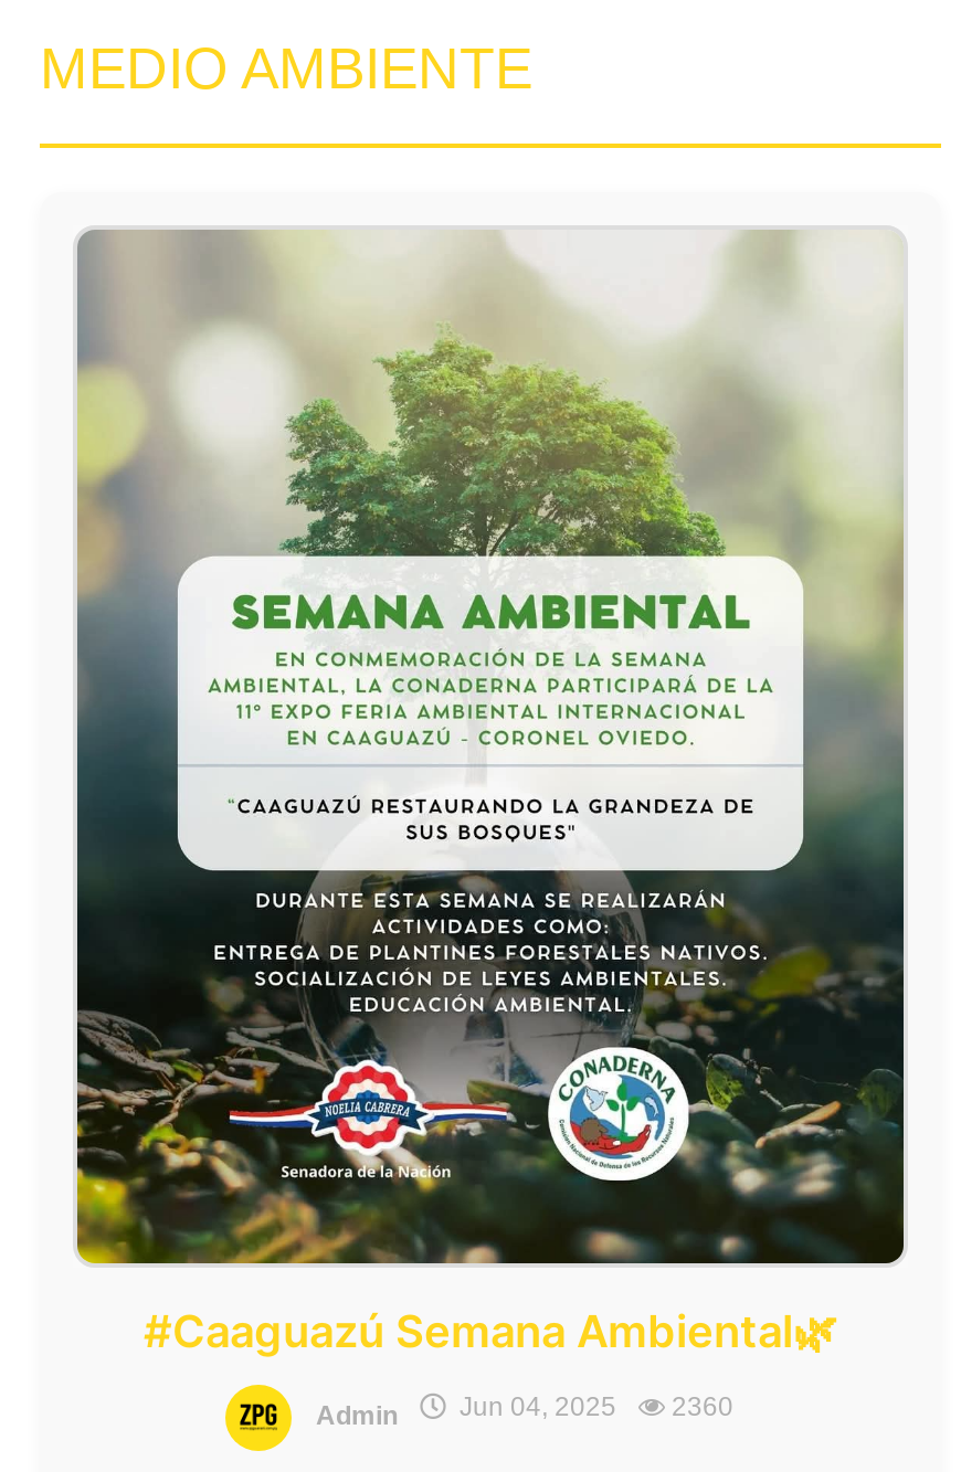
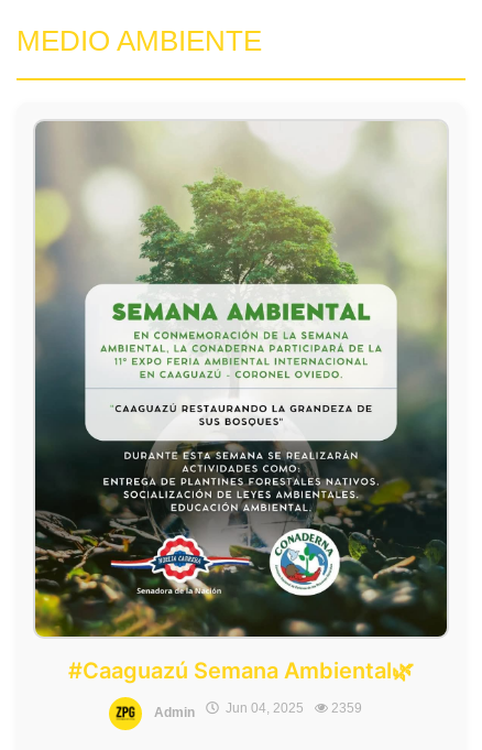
[309,1390,733,1430] Admin Jun 04, 2025 2360 -> [151,700,362,720] Admin Jun 04, 2025 2359

